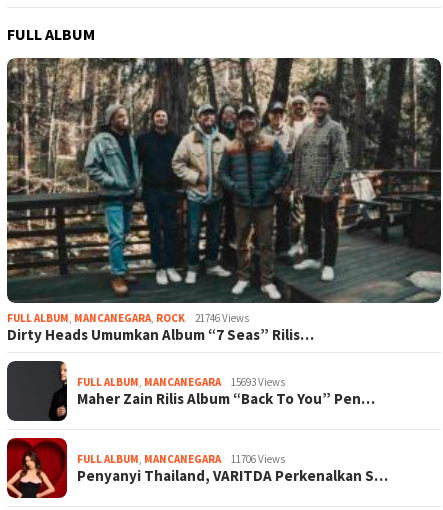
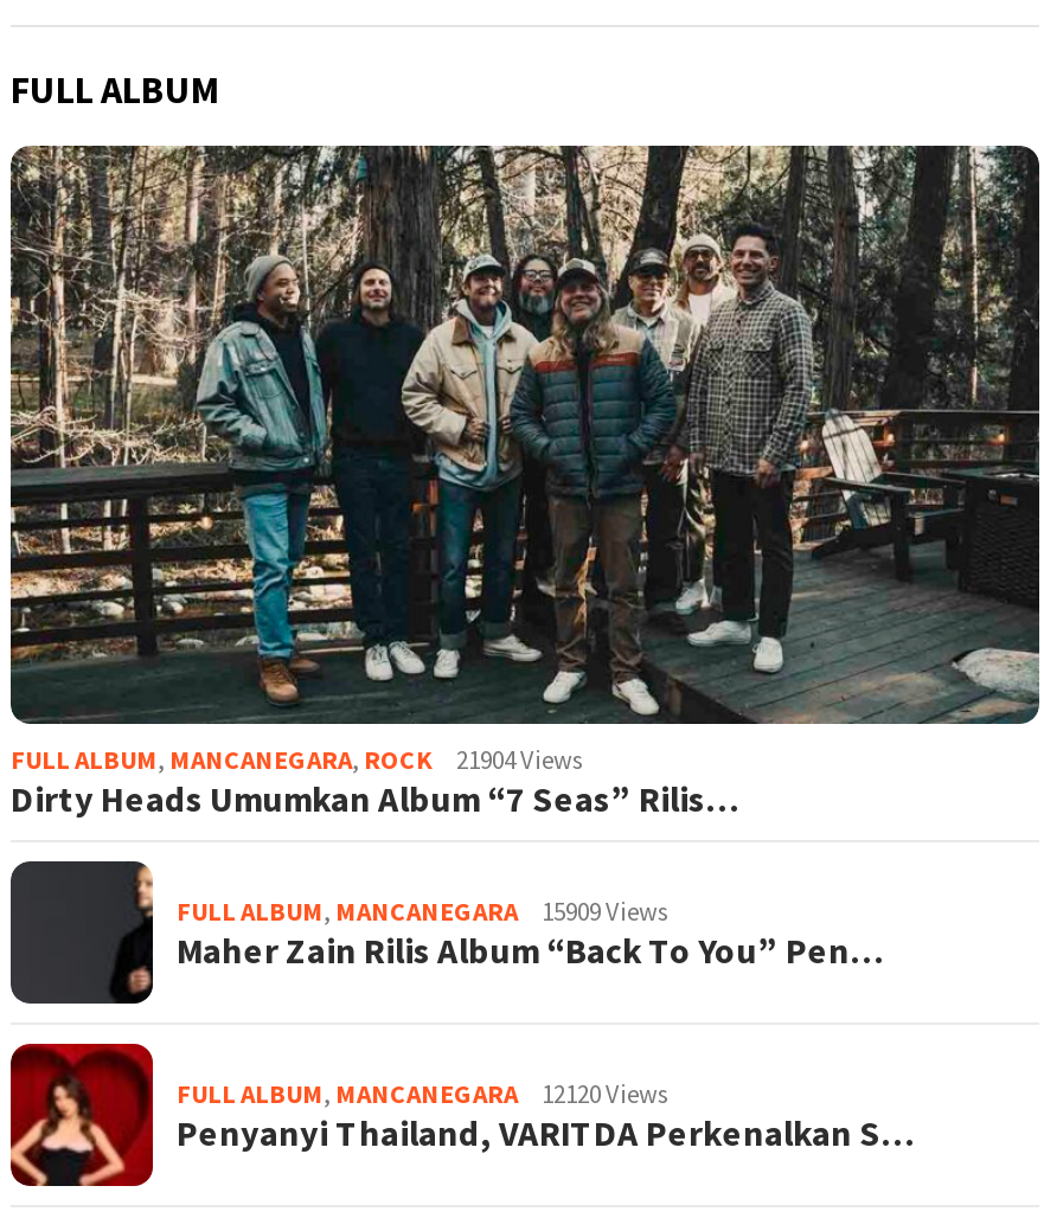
[7,311,249,325] FULL ALBUM, MANCANEGARA, ROCK 21746 Views -> [11,743,584,777] FULL ALBUM, MANCANEGARA, ROCK 21904 Views
[77,375,285,389] FULL ALBUM, MANCANEGARA 15693 Views -> [177,895,670,928] FULL ALBUM, MANCANEGARA 15909 Views
[77,452,285,466] FULL ALBUM, MANCANEGARA 11706 Views -> [177,1077,670,1111] FULL ALBUM, MANCANEGARA 12120 Views

